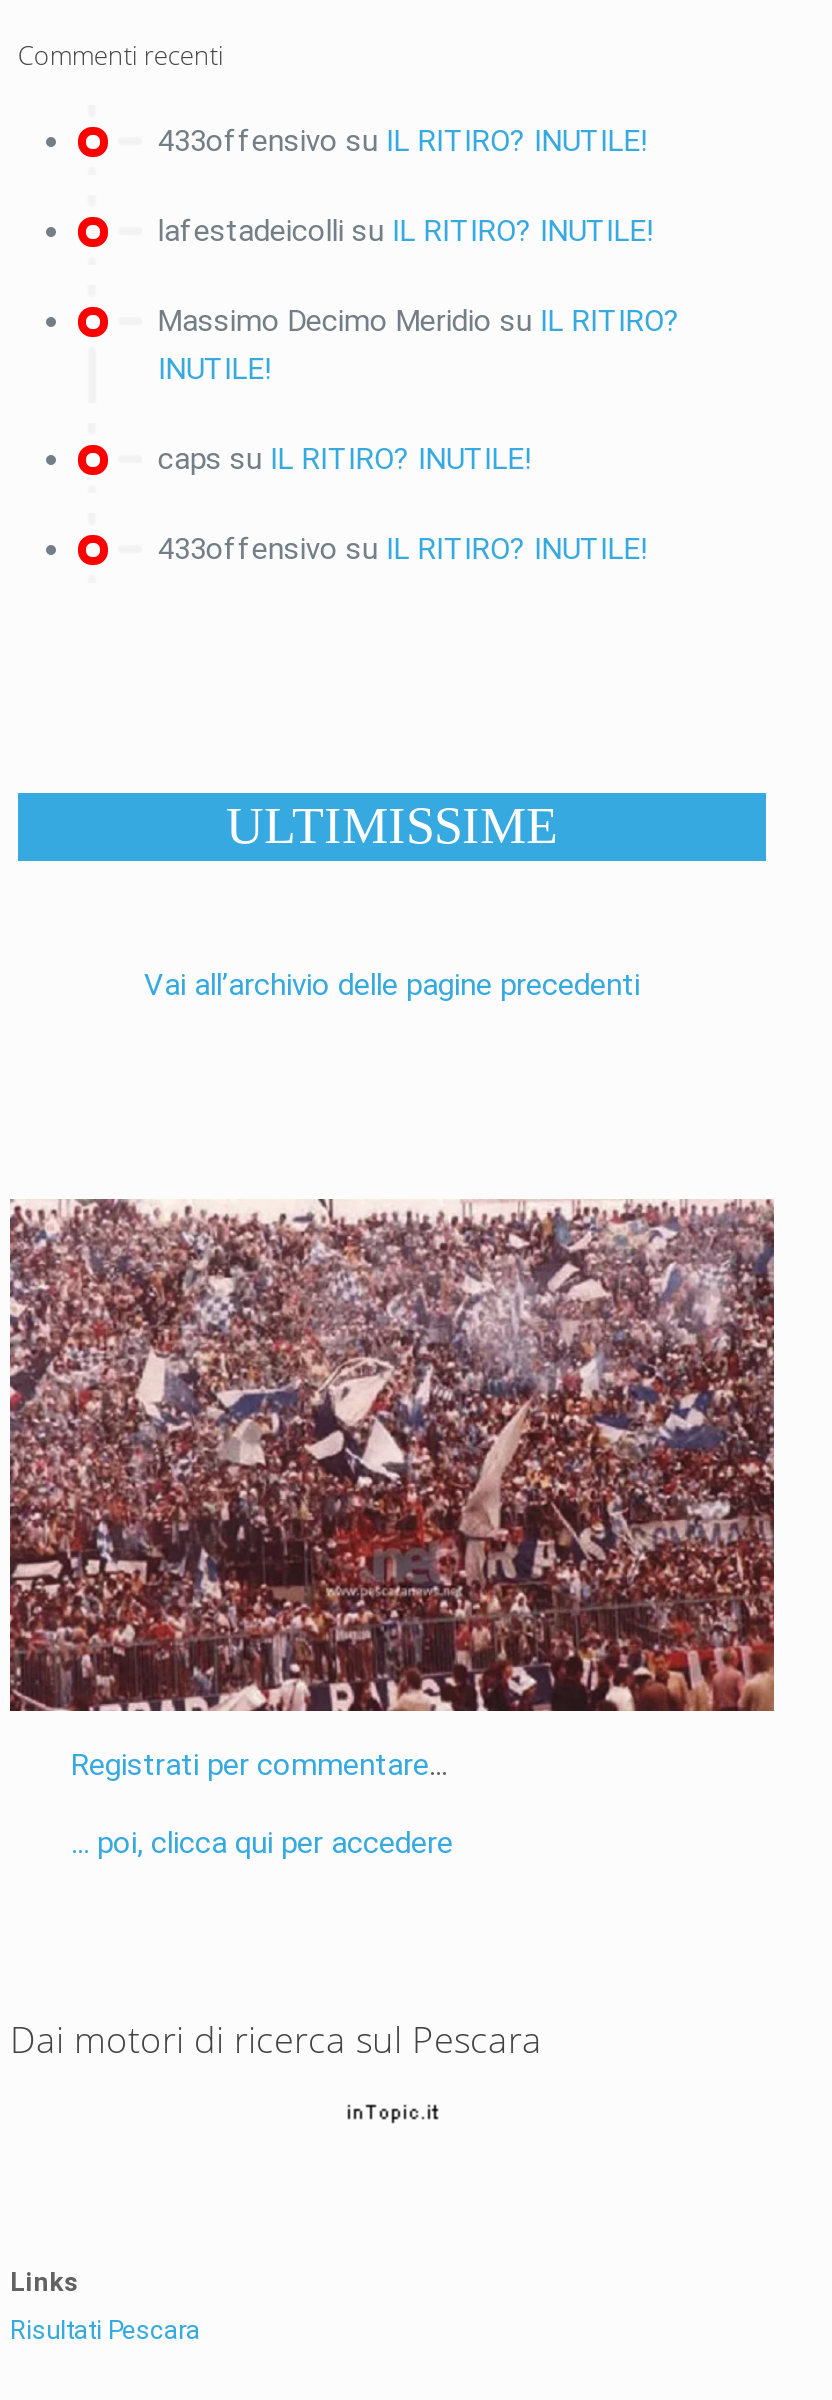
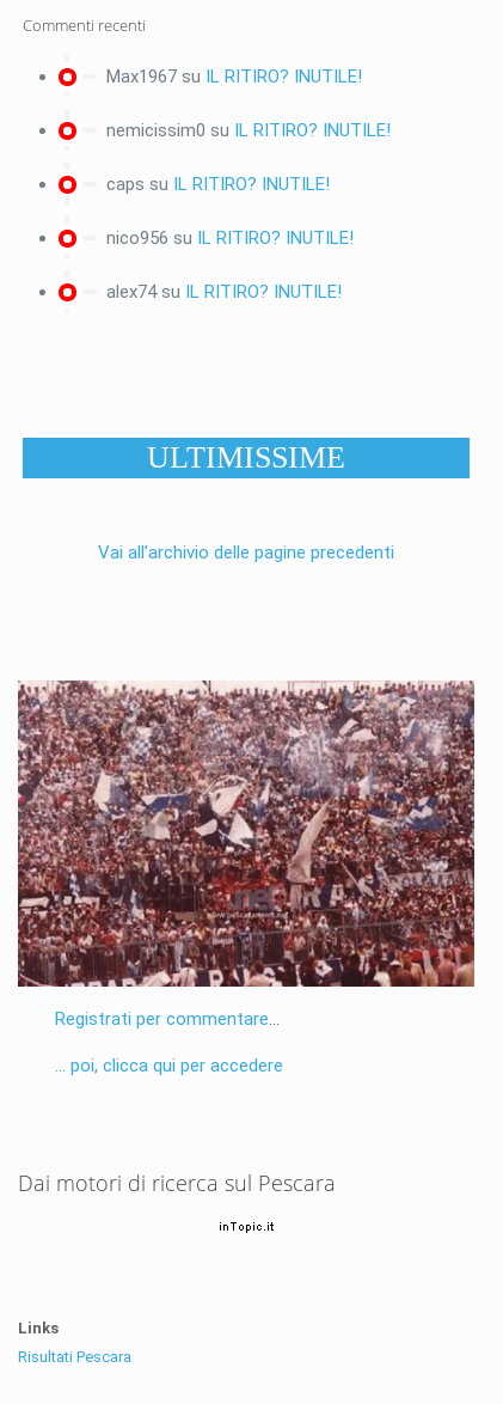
[158,123,680,387] 433offensivo su IL RITIRO? INUTILE! | lafestadeicolli su IL RITIRO? INUTILE! | Massimo Decimo Meridio su IL RITIRO? | INUTILE! -> [106,66,390,141] Max1967 su IL RITIRO? INUTILE! | nemicissim0 su IL RITIRO? INUTILE!
moved [158,441,532,477] -> [106,173,330,195]: caps su IL RITIRO? INUTILE!
[158,531,648,567] 433offensivo su IL RITIRO? INUTILE! -> [106,227,353,303] nico956 su IL RITIRO? INUTILE! | alex74 su IL RITIRO? INUTILE!

